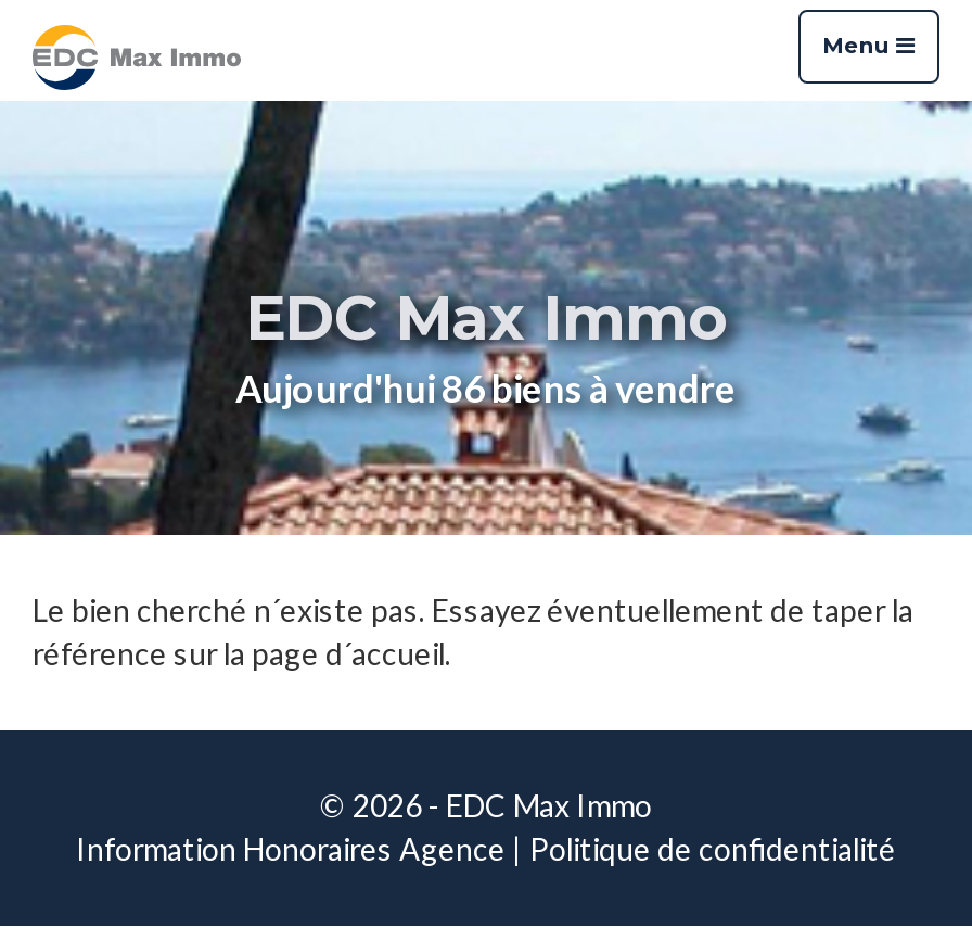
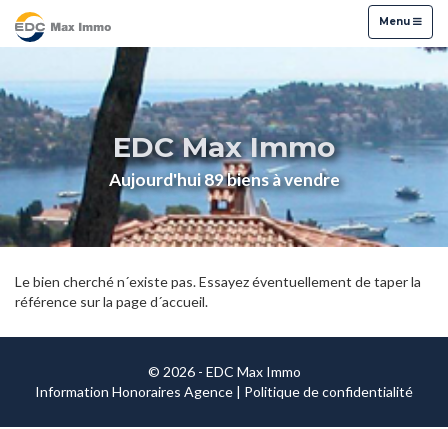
[235,366,737,411] Aujourd'hui 86 biens à vendre -> [108,169,339,190] Aujourd'hui 89 biens à vendre

